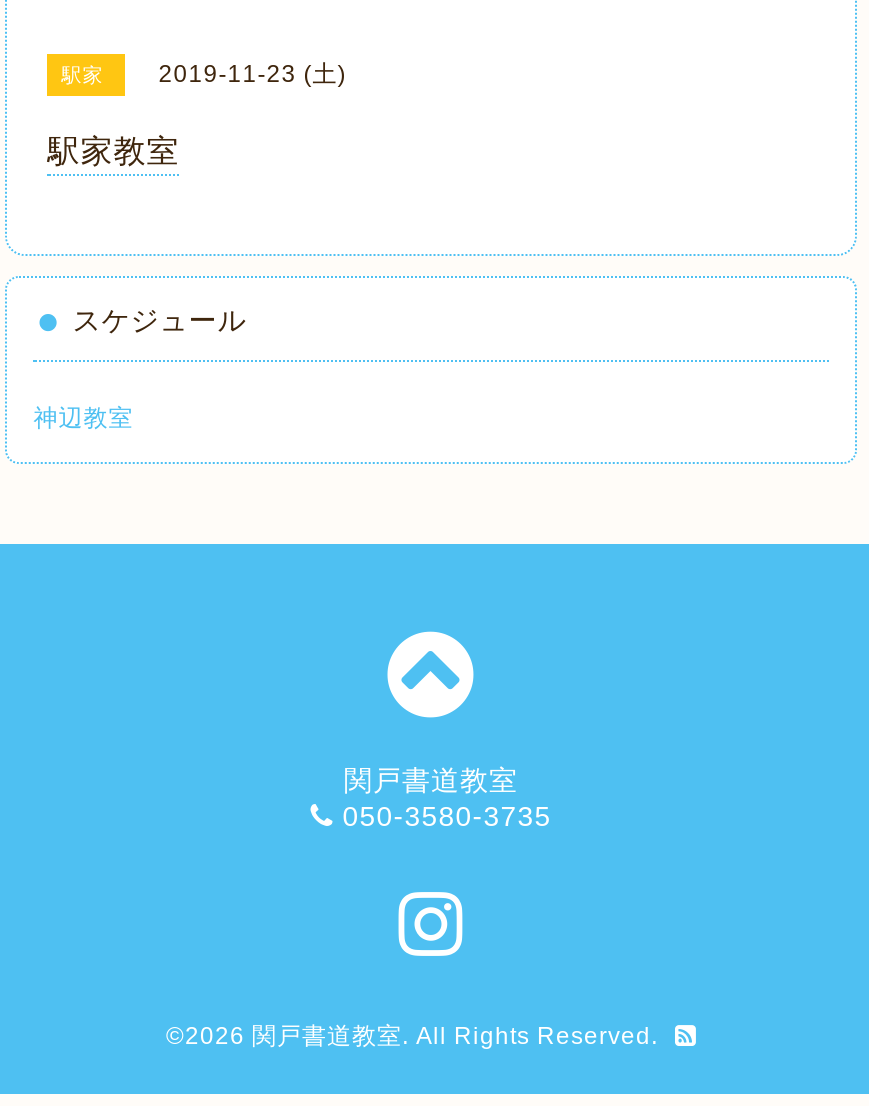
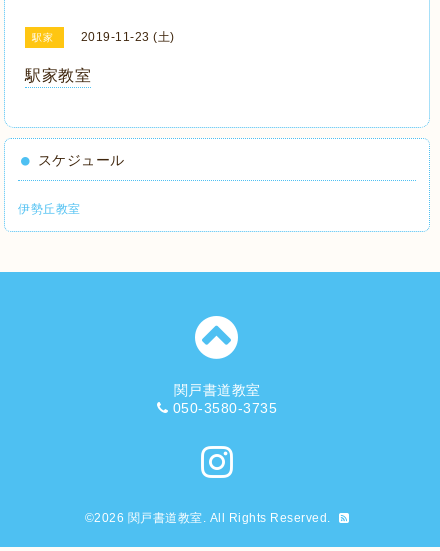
[33,404,133,432] 神辺教室 -> [18,202,81,216] 伊勢丘教室

